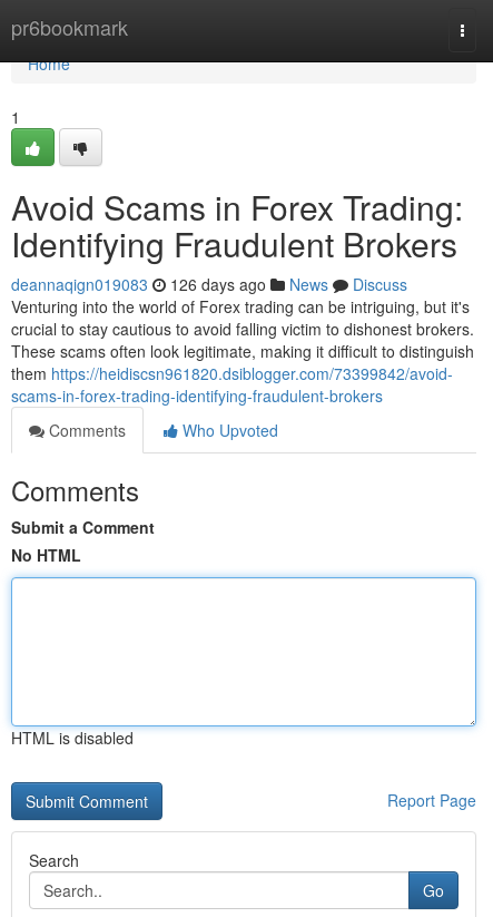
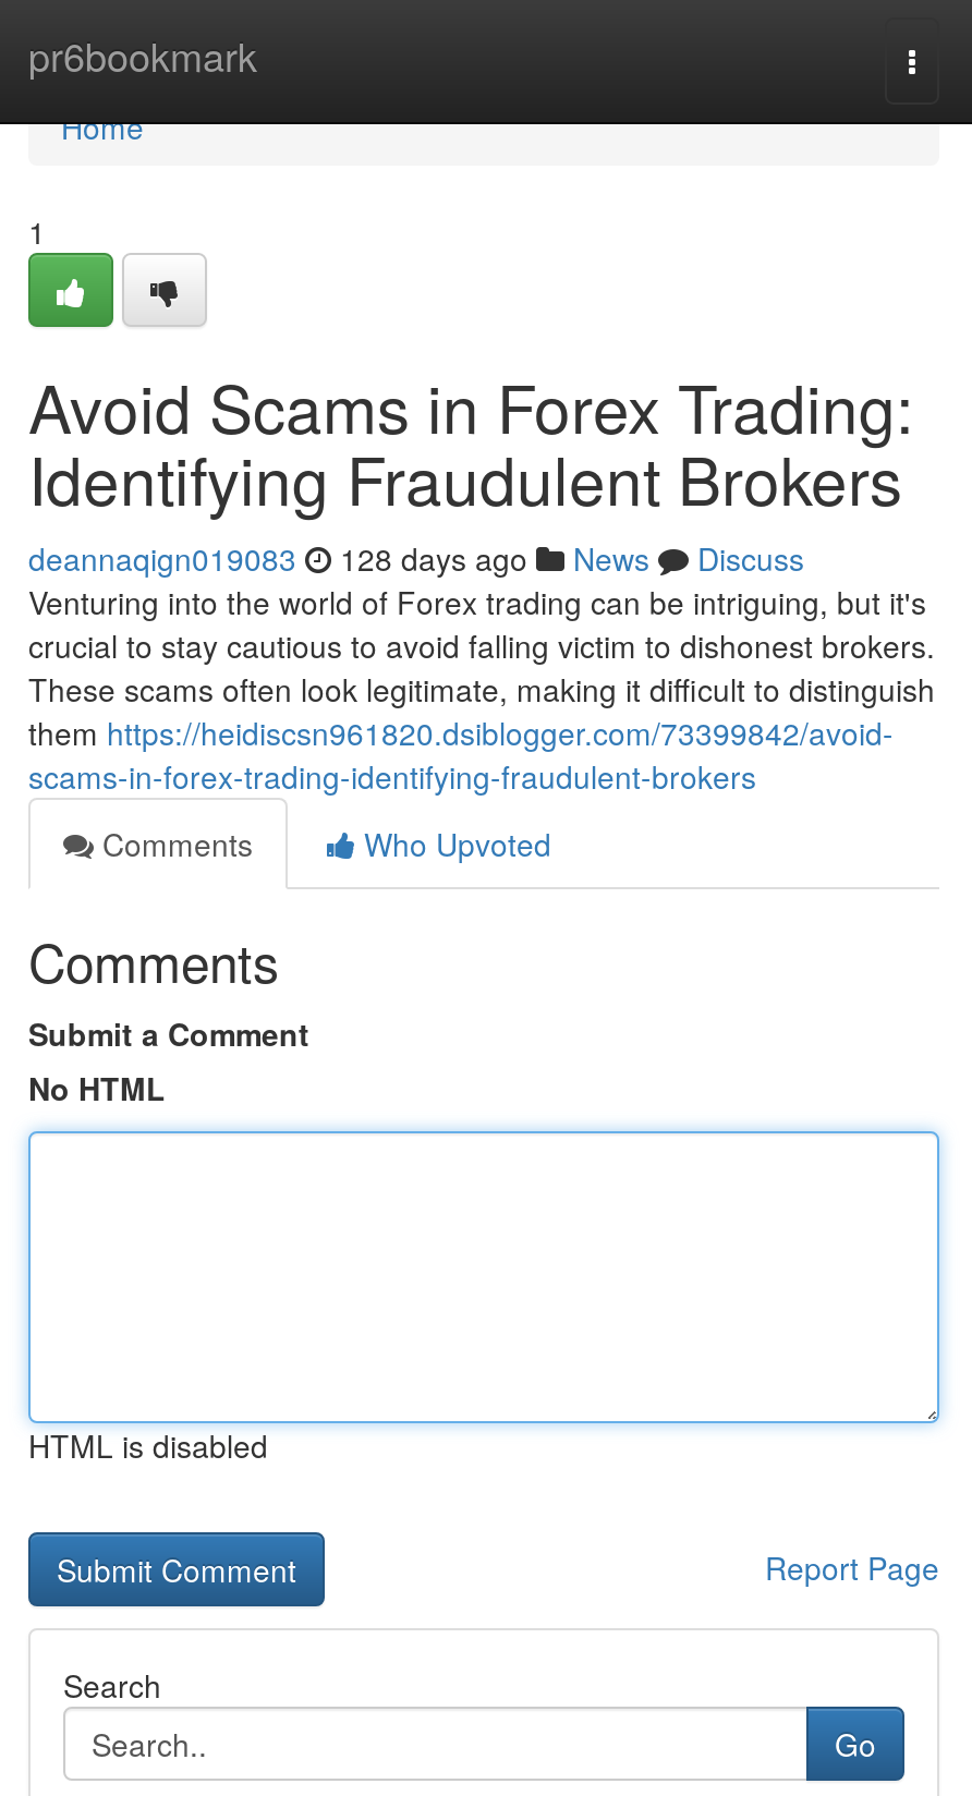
[11,273,407,295] deannaqign019083 126 days ago News Discuss -> [28,536,804,580] deannaqign019083 128 days ago News Discuss

